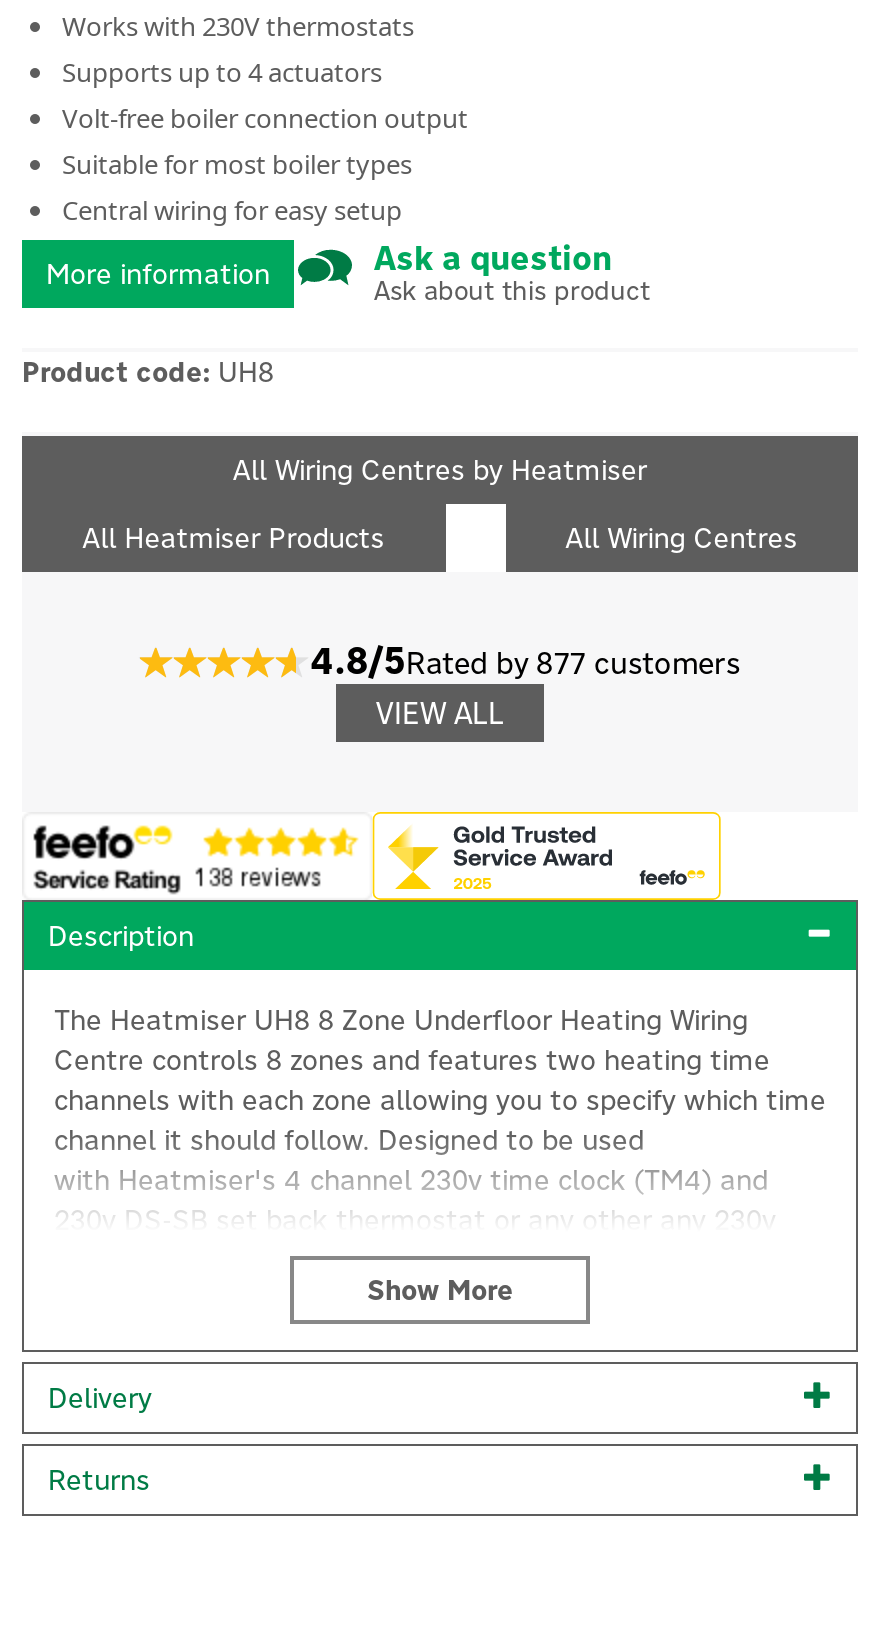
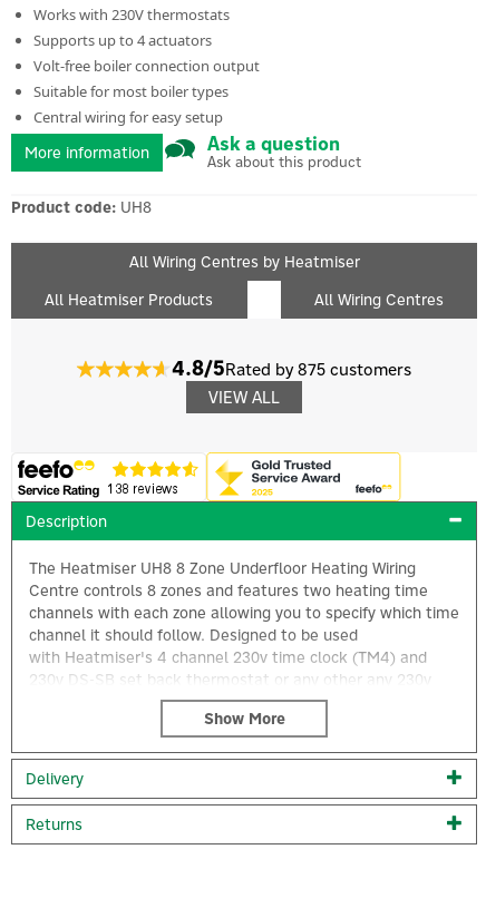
[310,635,740,683] 4.8/5Rated by 877 customers -> [172,354,411,380] 4.8/5Rated by 875 customers

